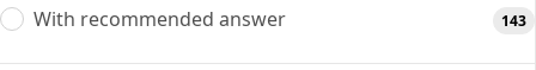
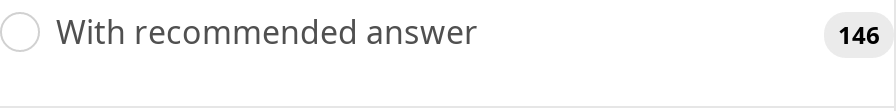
[501,10,526,30] 143 -> [838,17,880,51] 146

